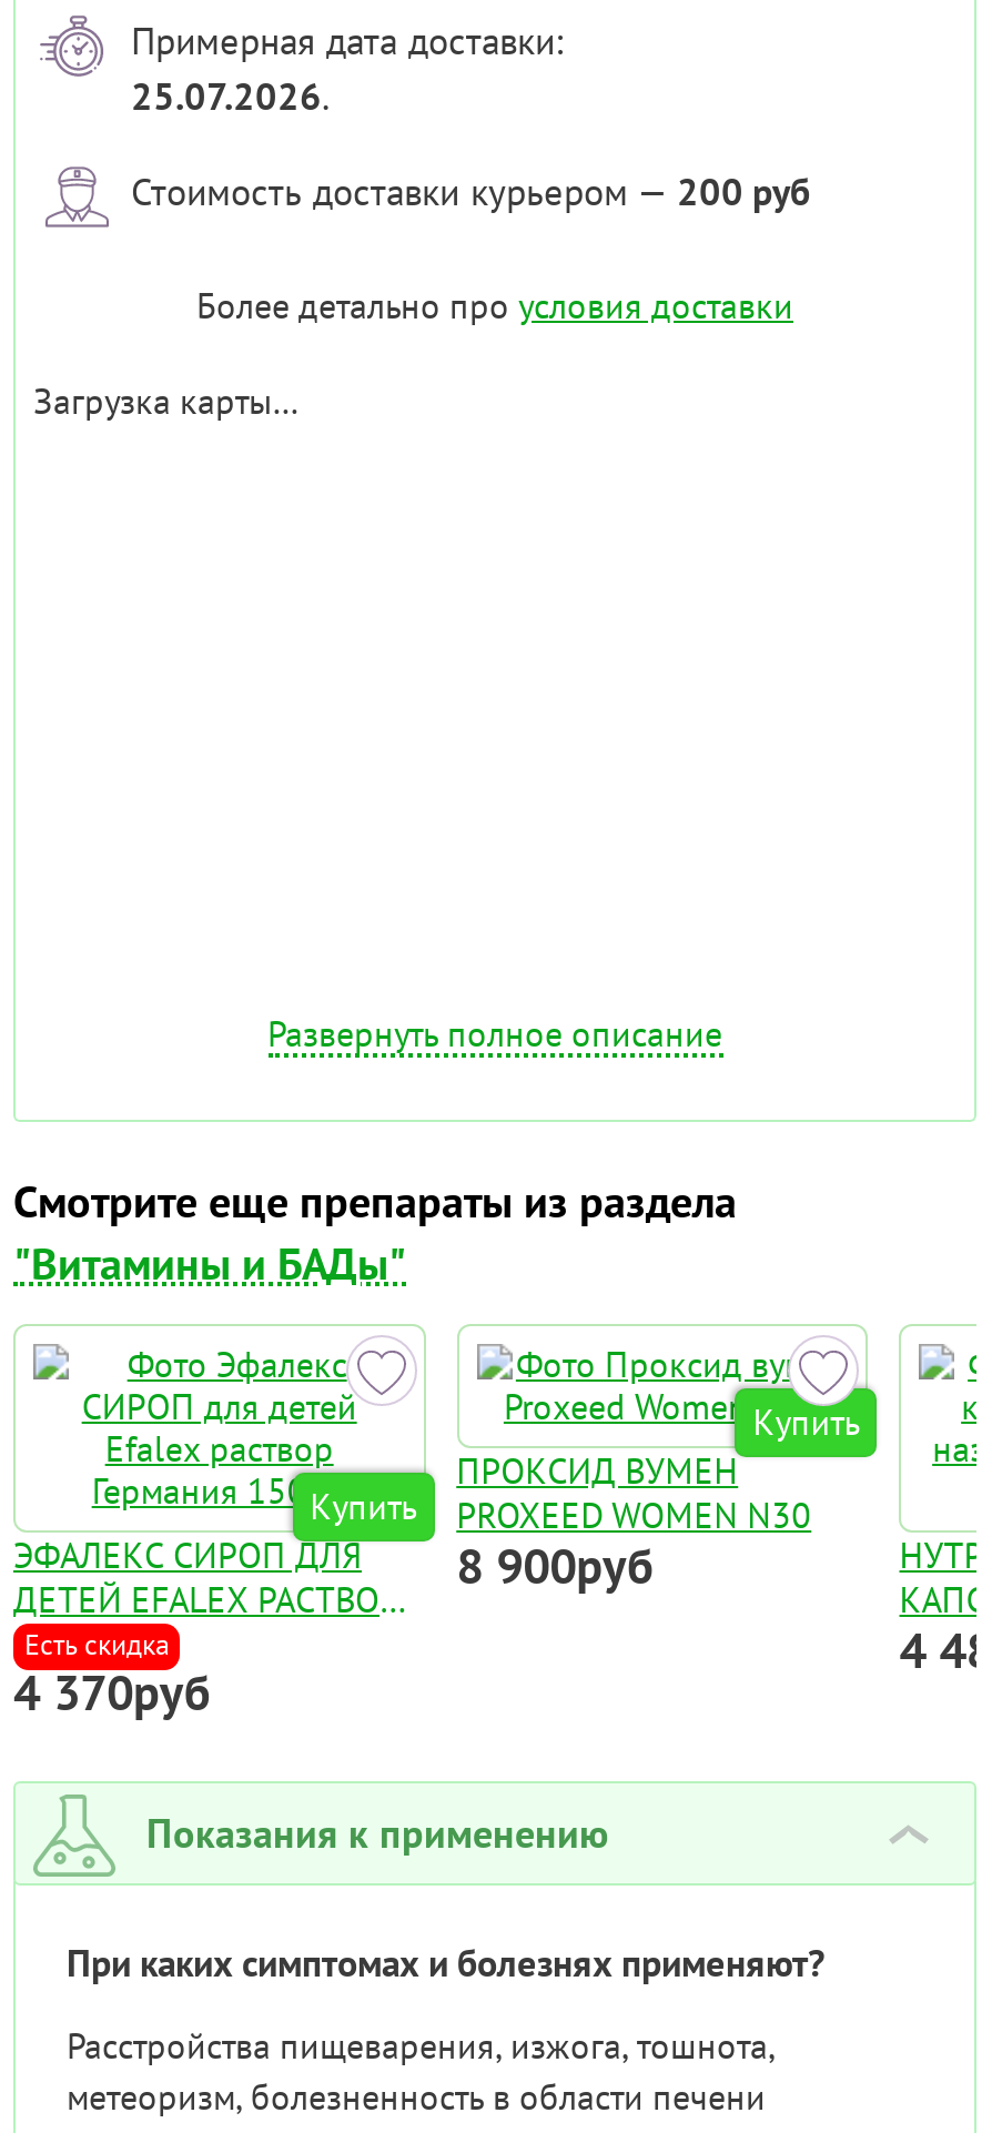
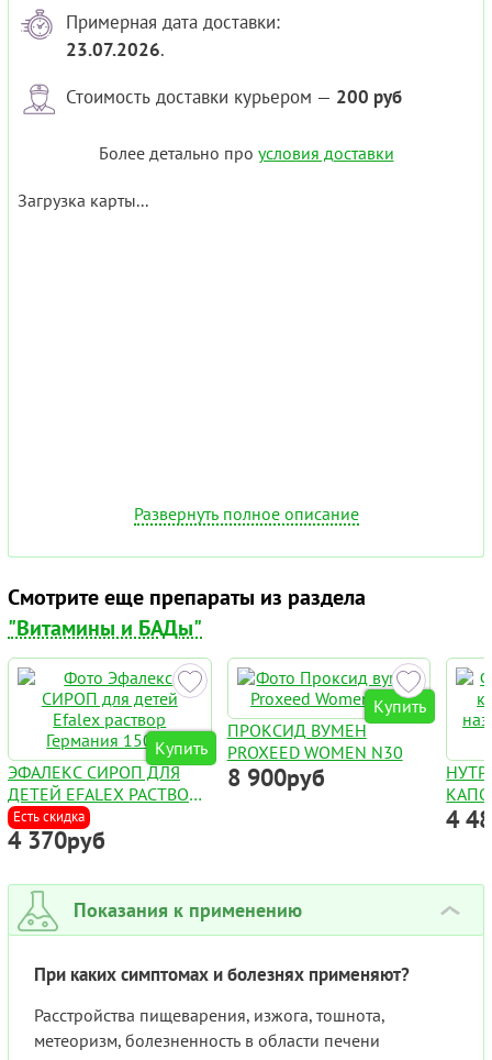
[131,72,331,121] 25.07.2026. -> [66,37,165,62] 23.07.2026.

